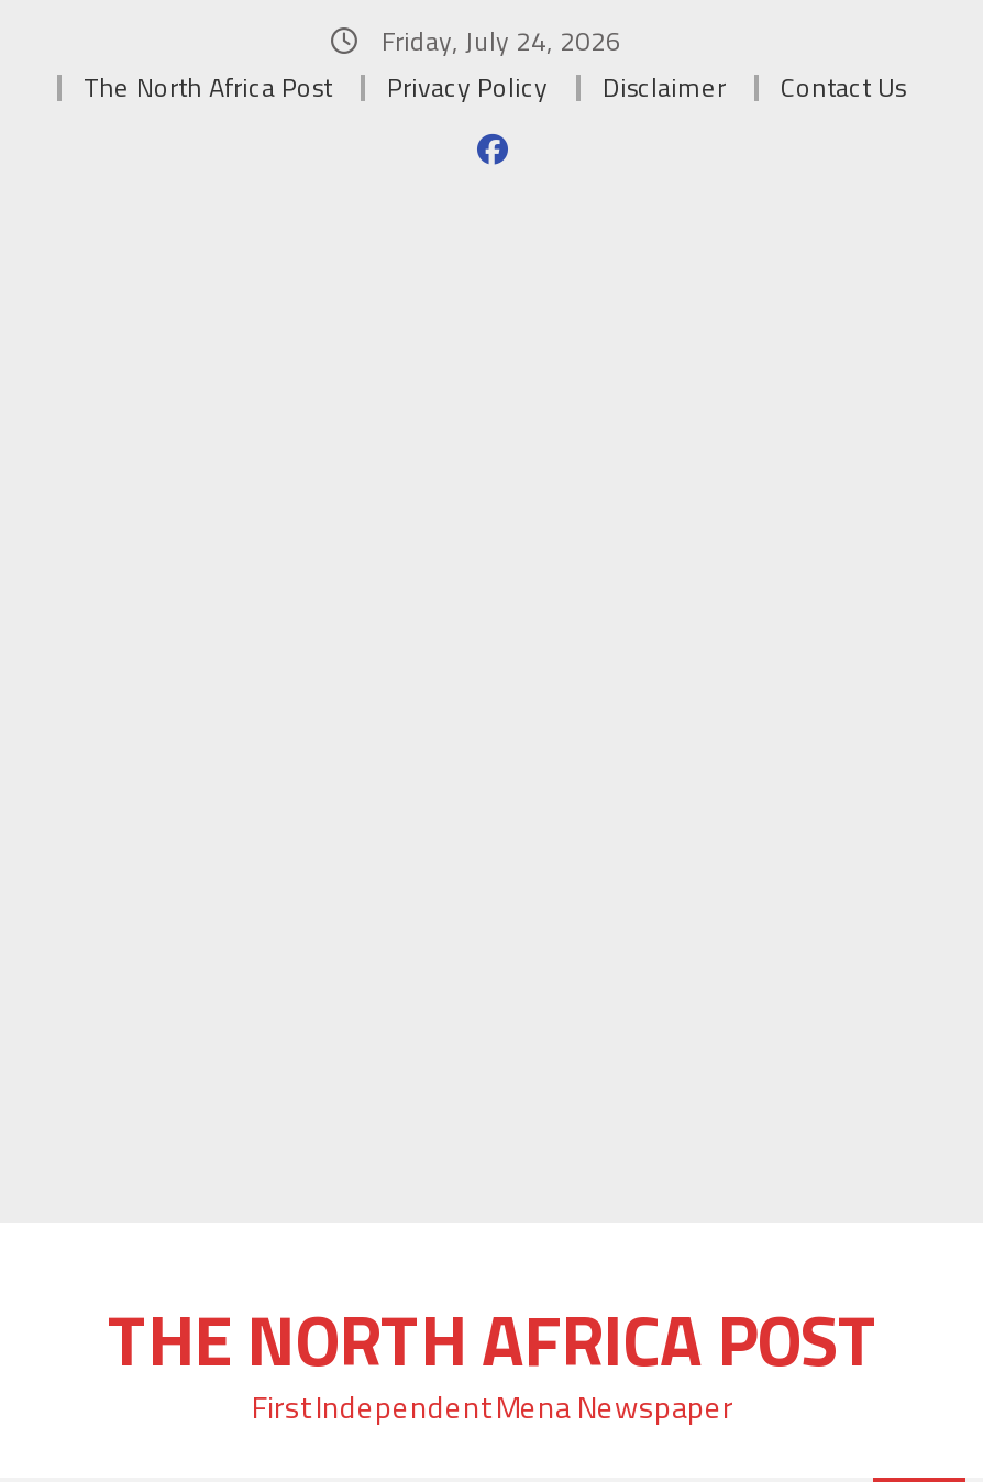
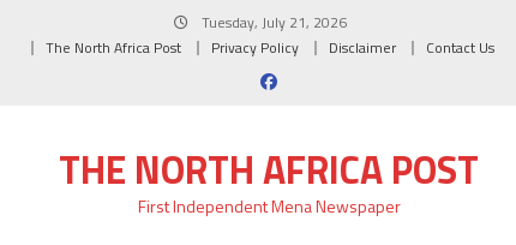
[375,20,621,62] Friday, July 24, 2026 -> [197,11,346,34] Tuesday, July 21, 2026

